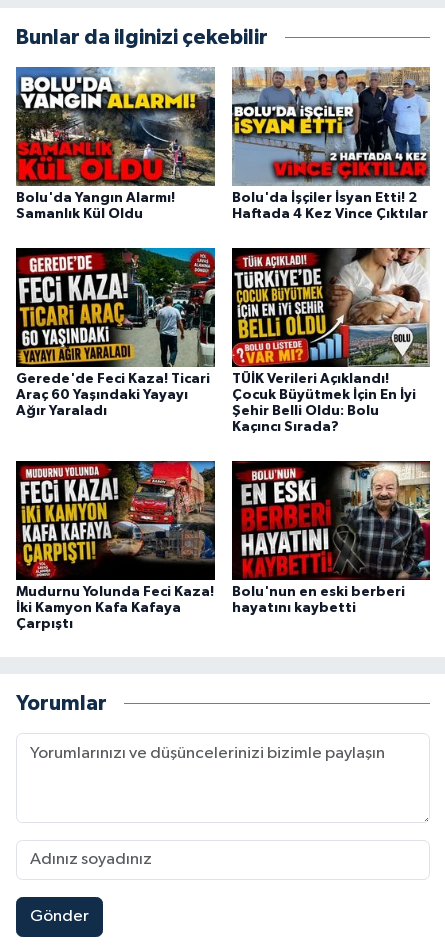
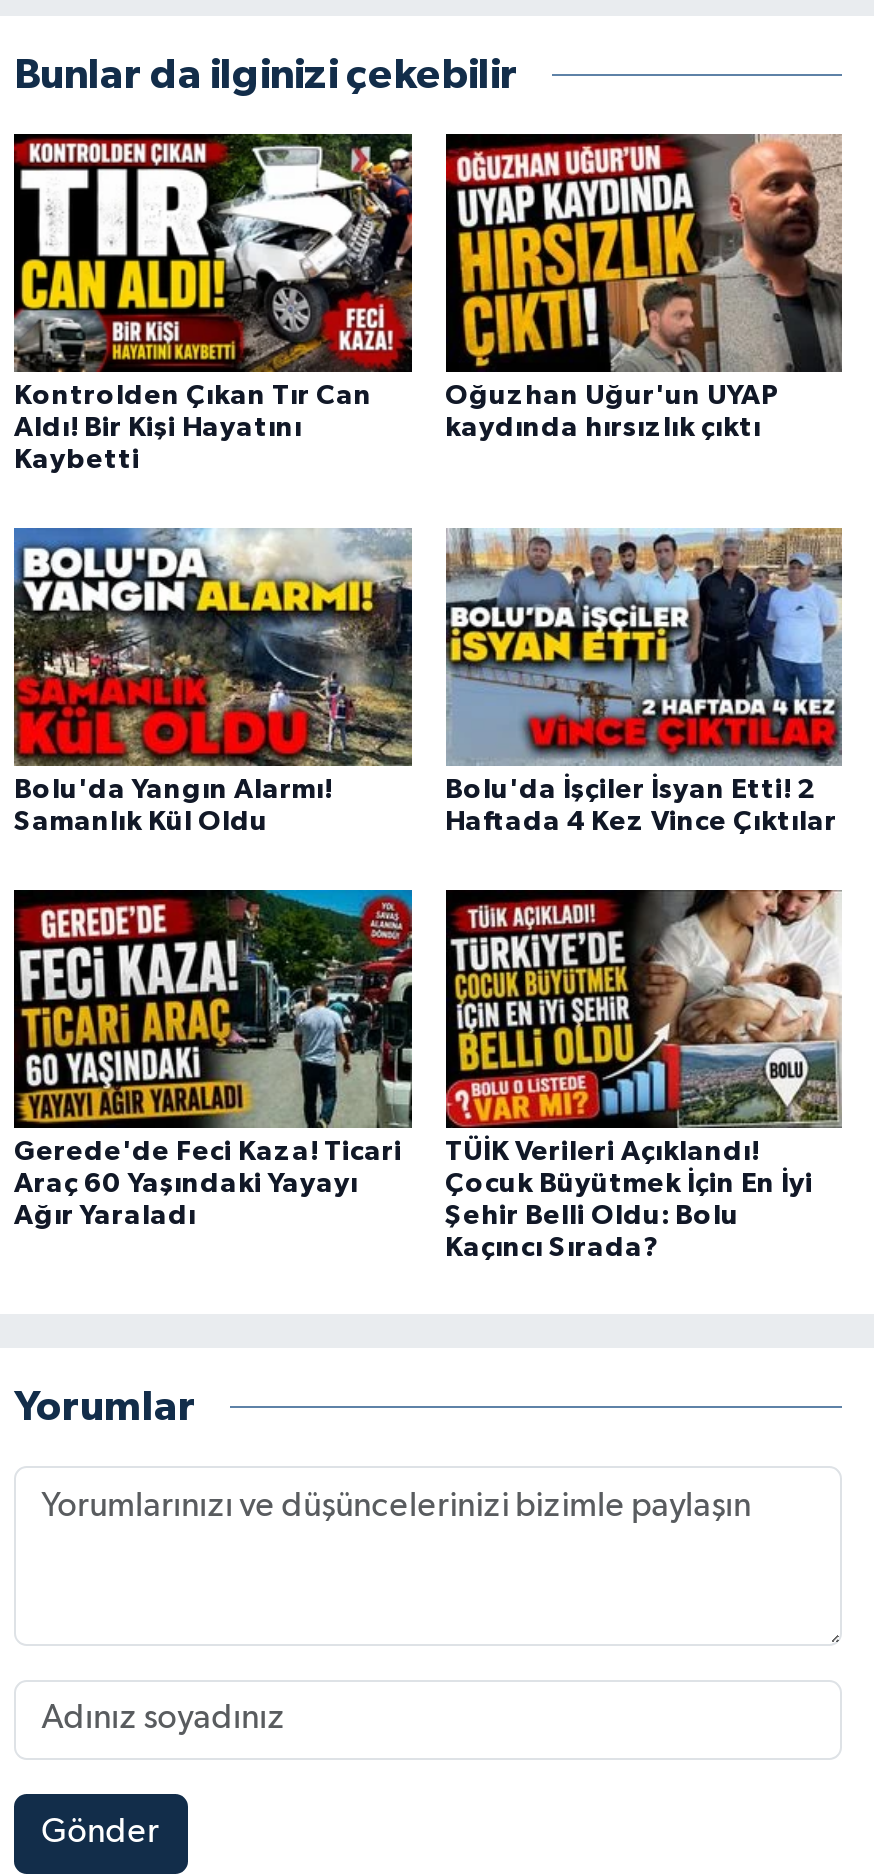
none -> [12,132,414,474] [image] | Kontrolden Çıkan Tır Can | Aldı! Bir Kişi Hayatını | Kaybetti
none -> [444,132,842,442] [image] | Oğuzhan Uğur'un UYAP | kaydında hırsızlık çıktı
moved [14,65,427,434] -> [10,524,837,1262]: [image] | Bolu'da Yangın Alarmı! | Samanlık Kül Oldu | ... | Şehir Belli Oldu: Bolu | Kaçıncı Sırada?
[15,460,216,631] [image] | Mudurnu Yolunda Feci Kaza! | İki Kamyon Kafa Kafaya | Çarpıştı -> none
[231,460,431,615] [image] | Bolu'nun en eski berberi | hayatını kaybetti -> none

